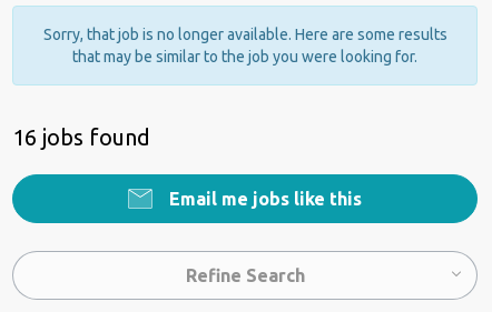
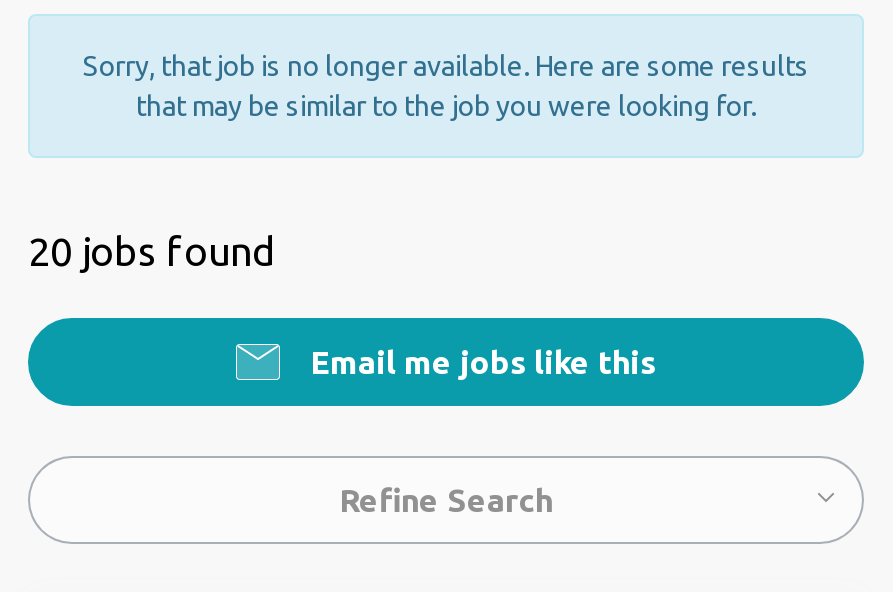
[12,124,150,150] 16 jobs found -> [28,228,276,274] 20 jobs found

